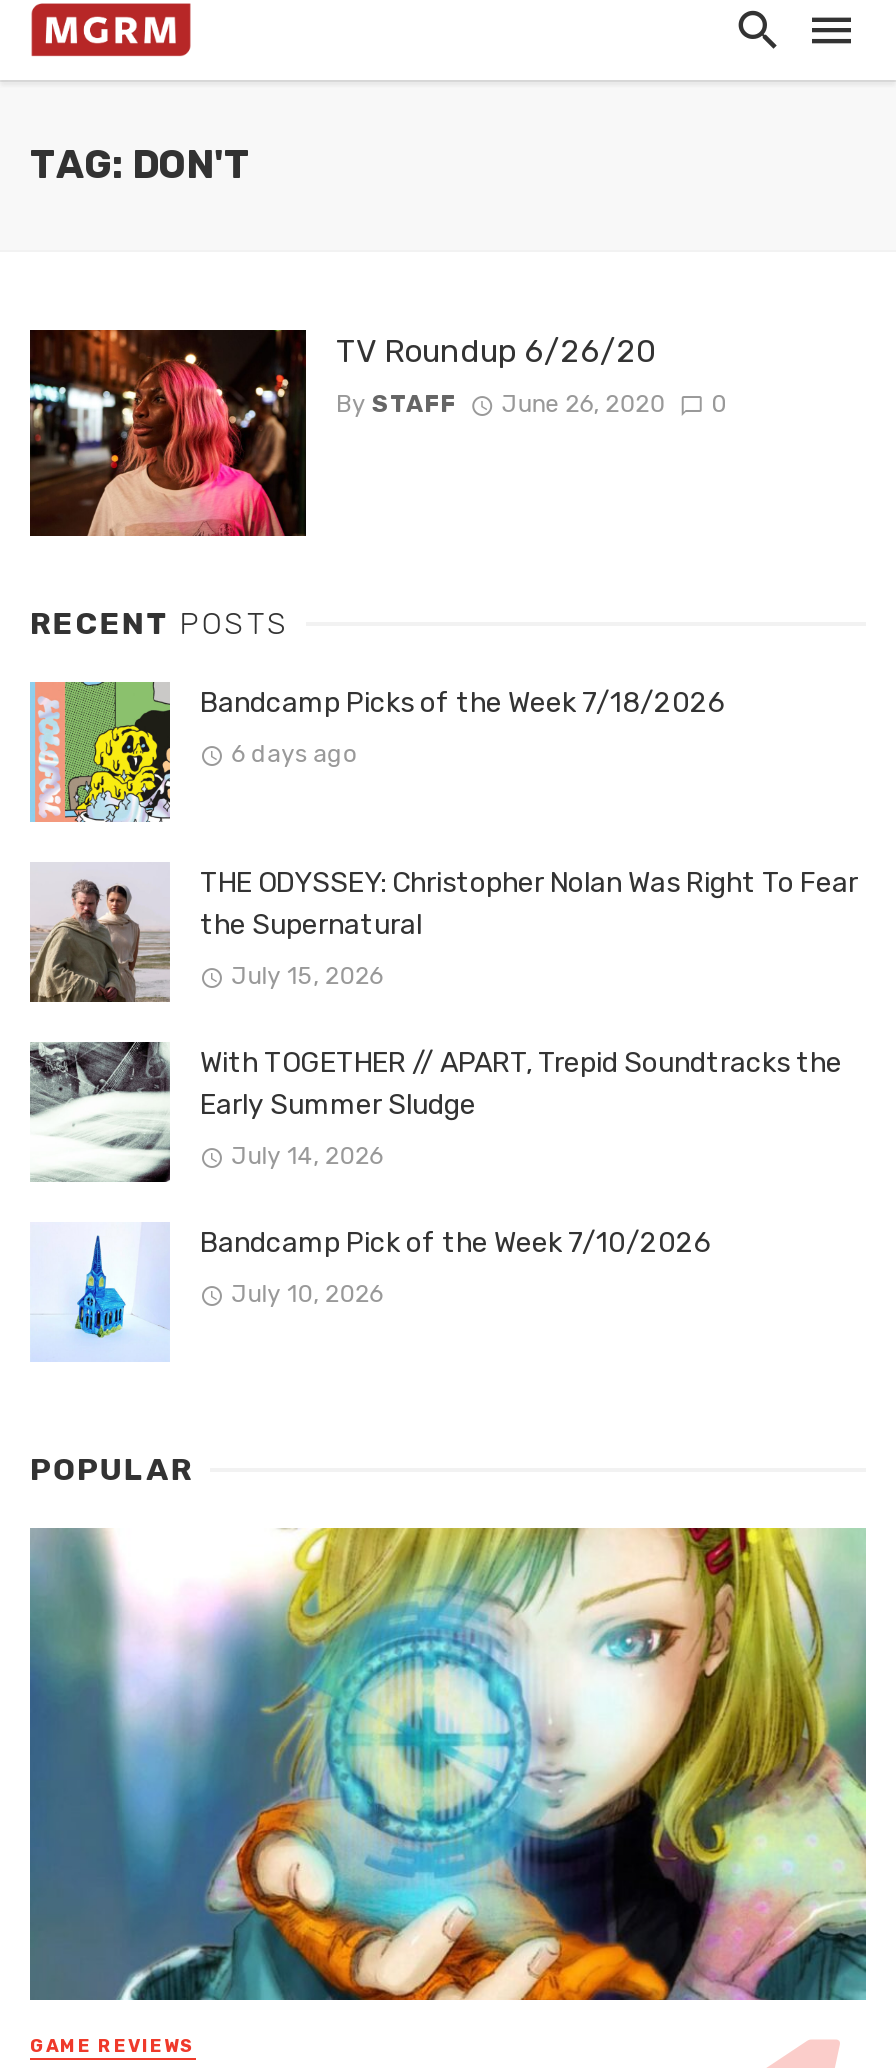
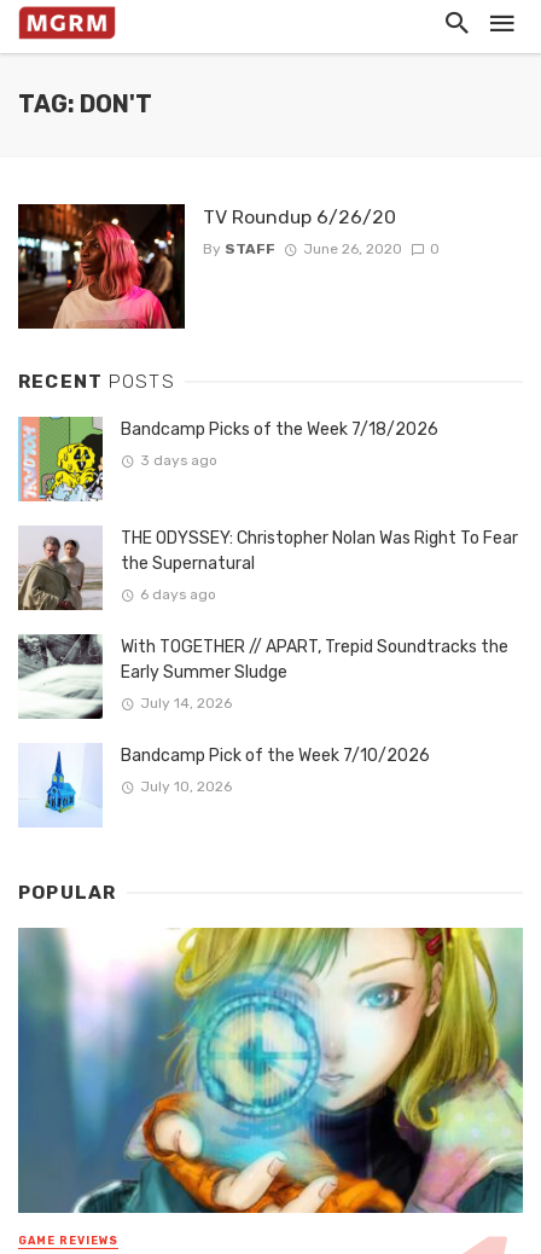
[231,740,357,768] 6 days ago -> [140,452,217,469] 3 days ago
[231,962,383,990] July 15, 2026 -> [140,586,216,603] 6 days ago

